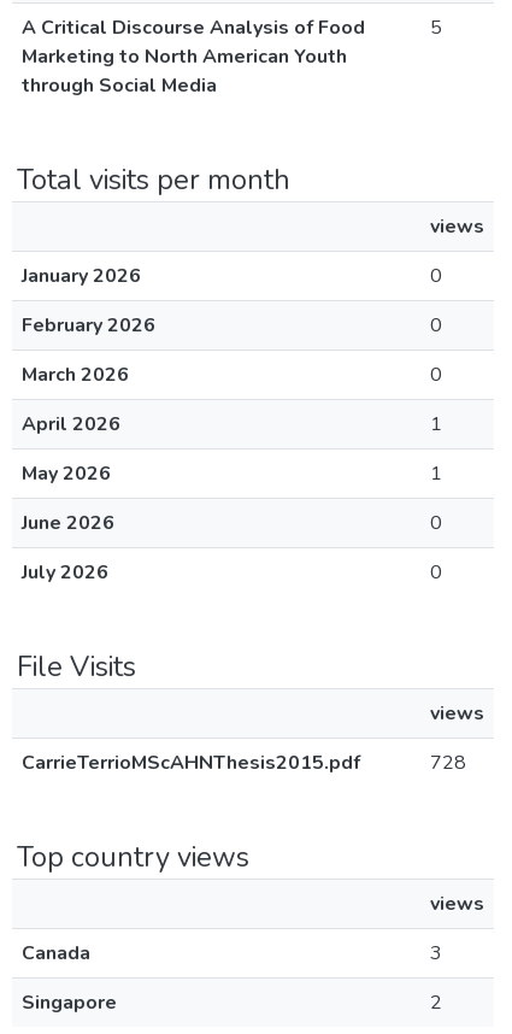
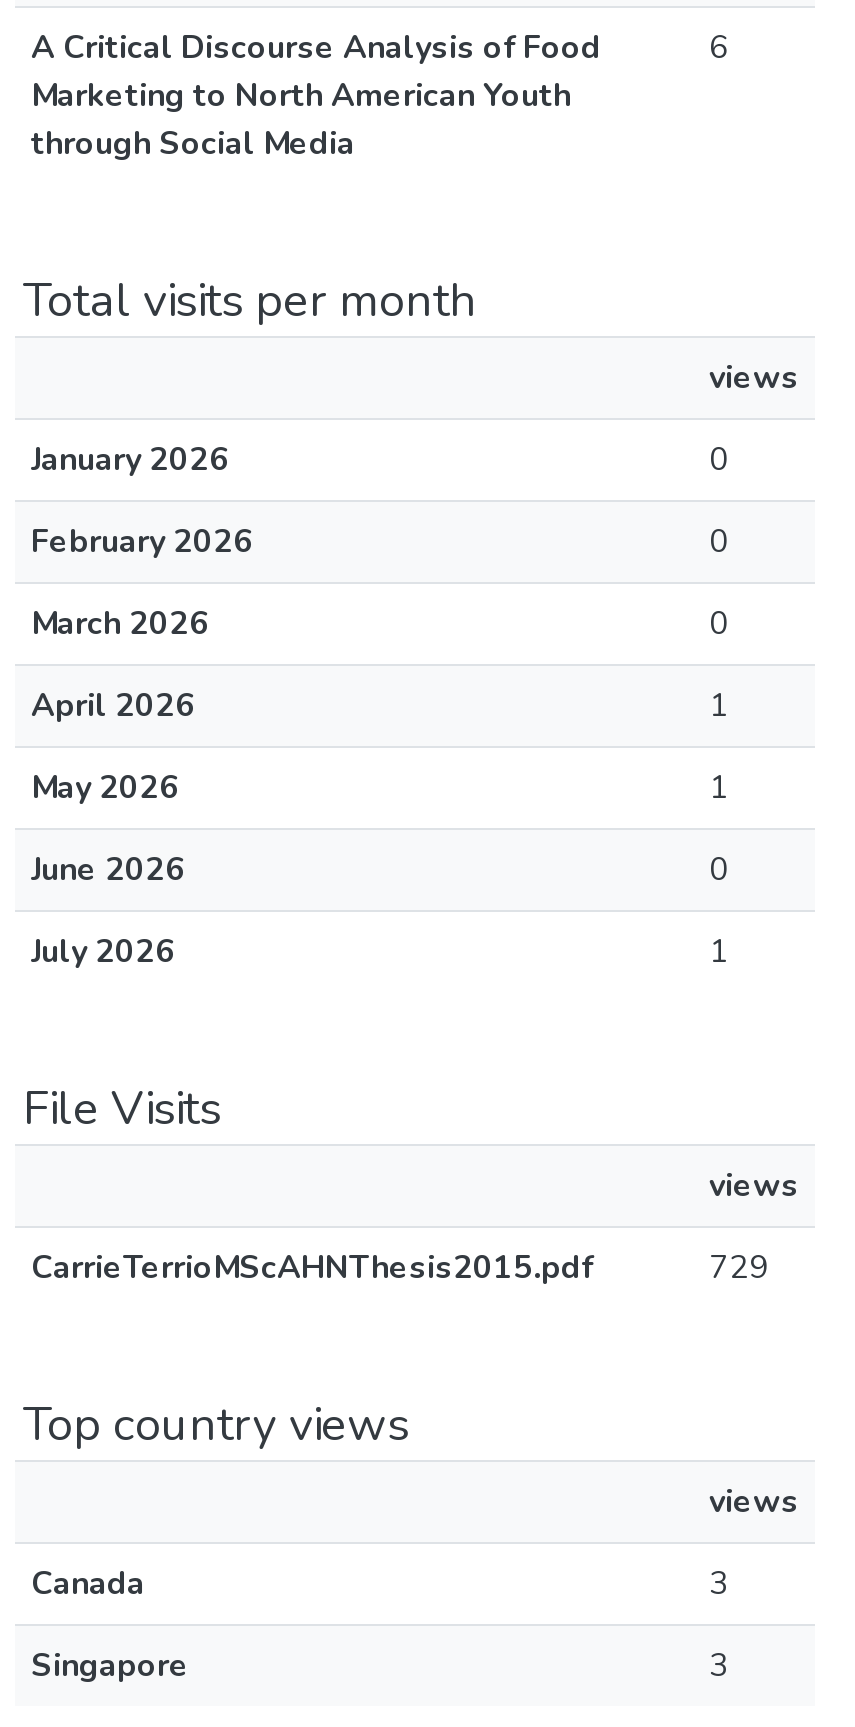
[430,14,442,41] 5 -> [709,26,729,70] 6
[430,559,442,586] 0 -> [709,930,729,974] 1
[430,750,466,776] 728 -> [709,1246,769,1290] 729
[430,989,442,1016] 2 -> [709,1644,729,1688] 3

